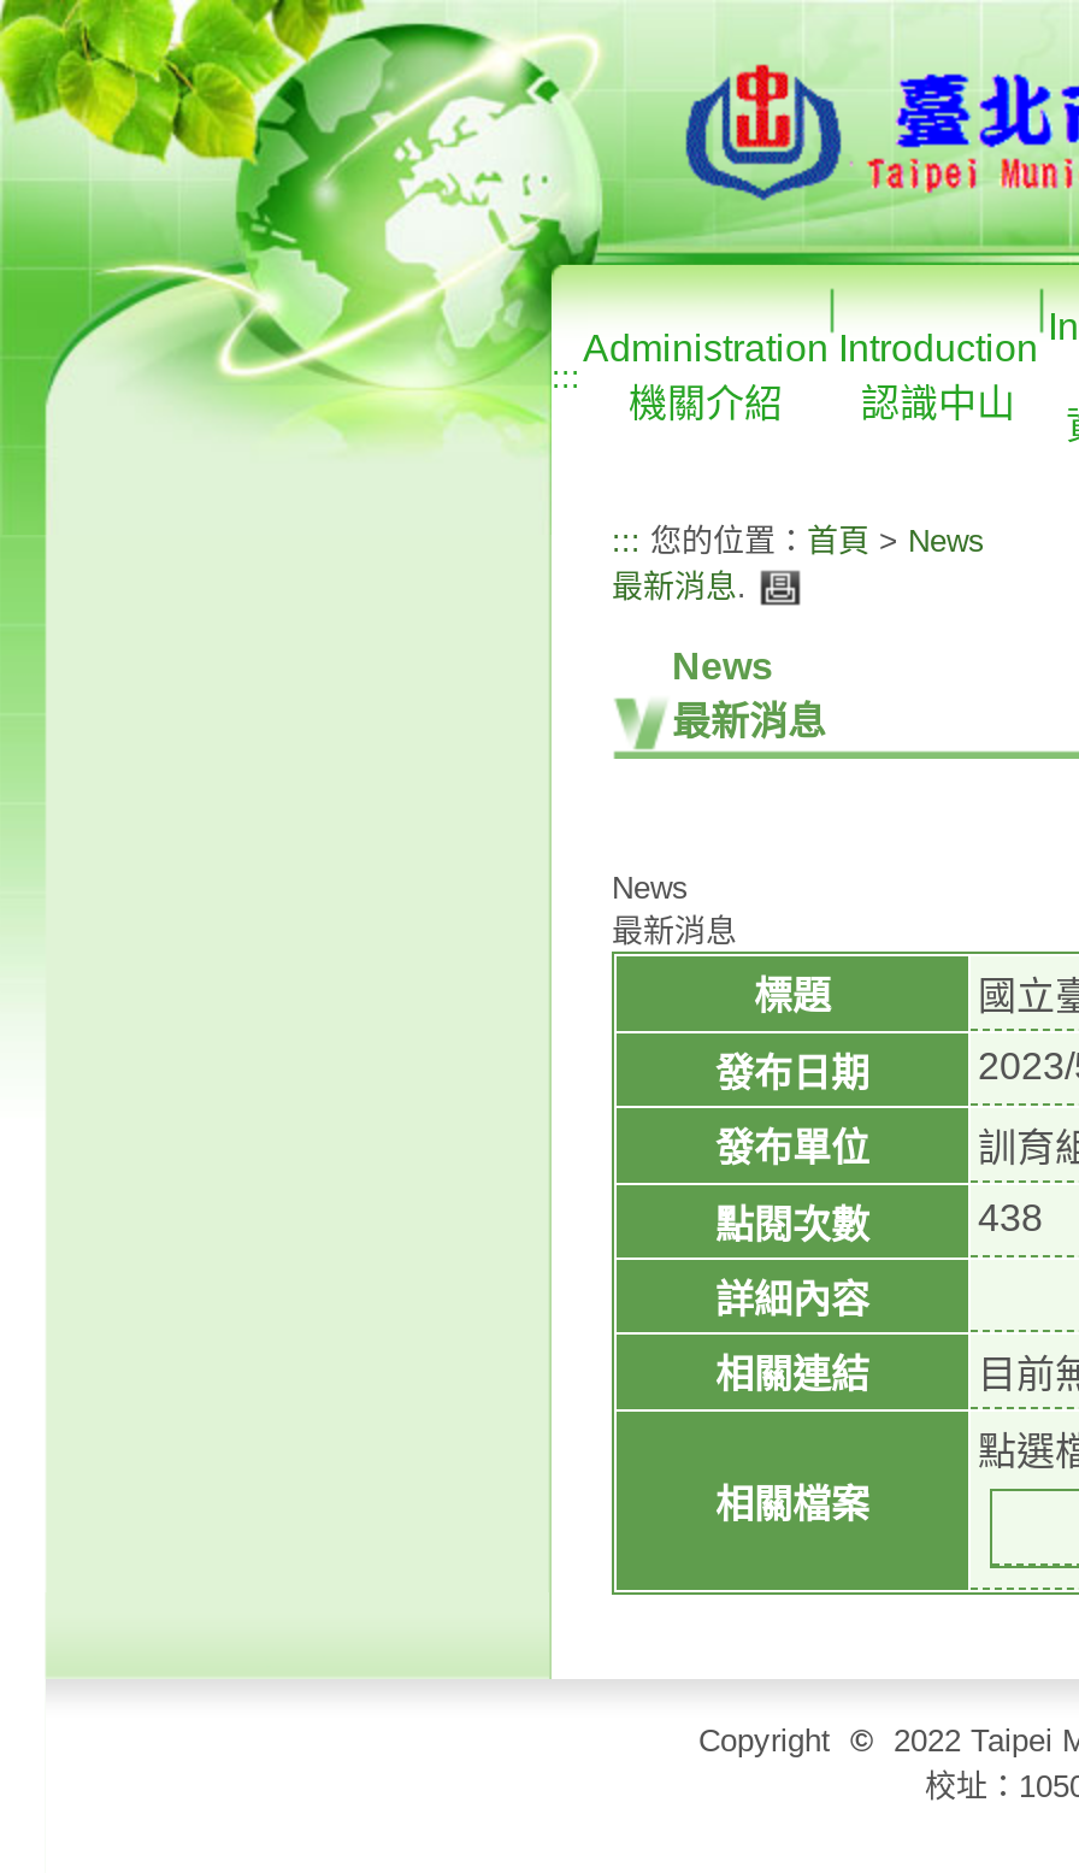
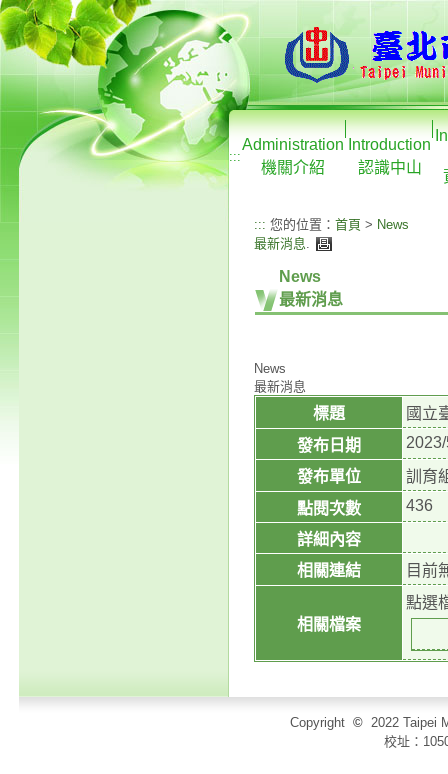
[978,1198,1043,1238] 438 -> [406,497,433,514] 436

